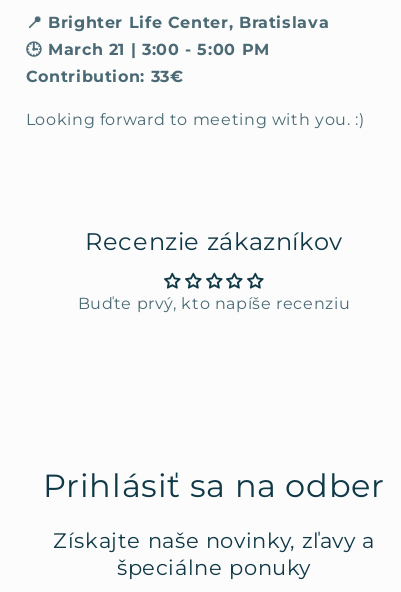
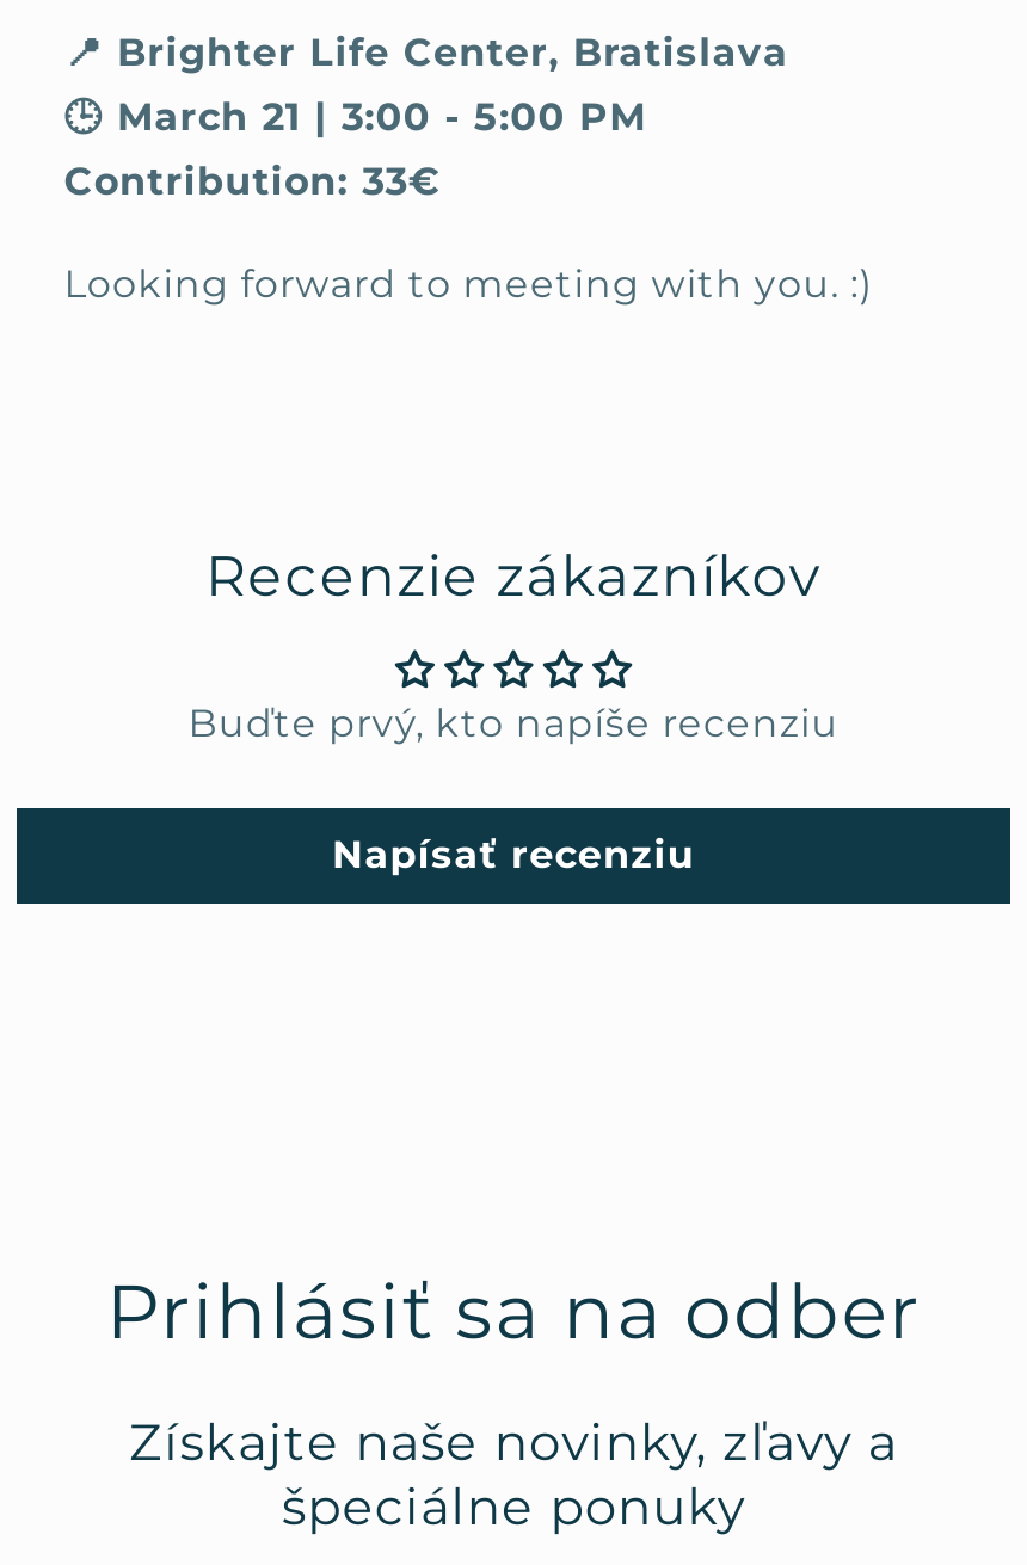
none -> [332,833,695,878] Napísať recenziu

